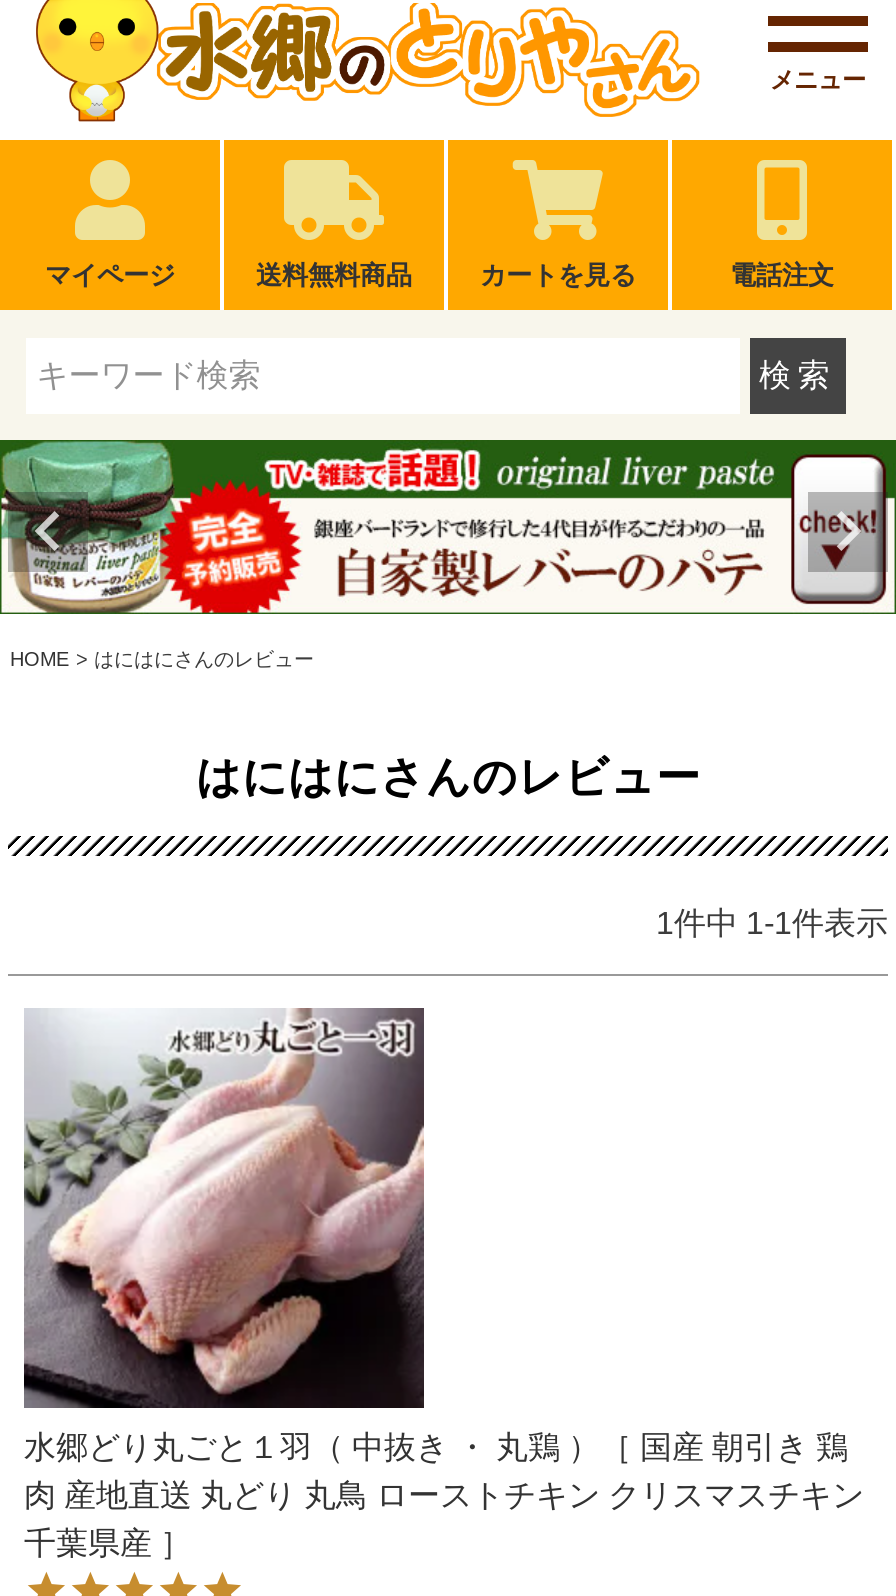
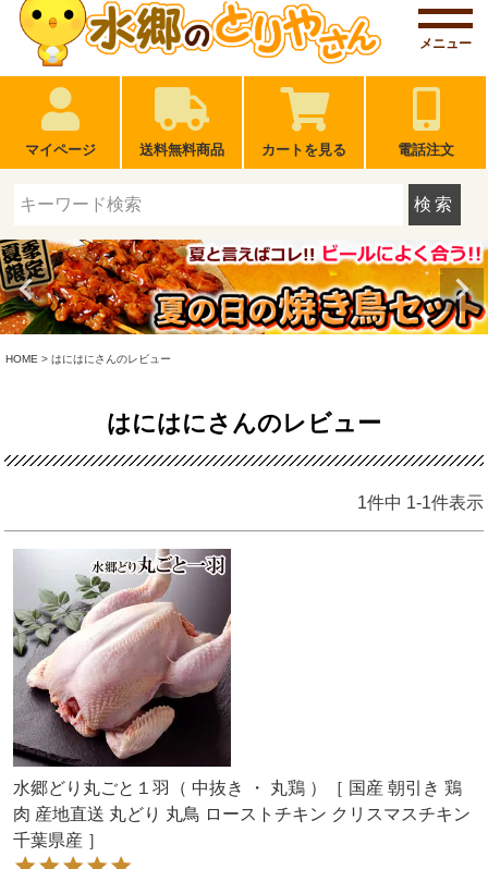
[6,438,890,616] [image] -> [3,238,485,335] [image]

